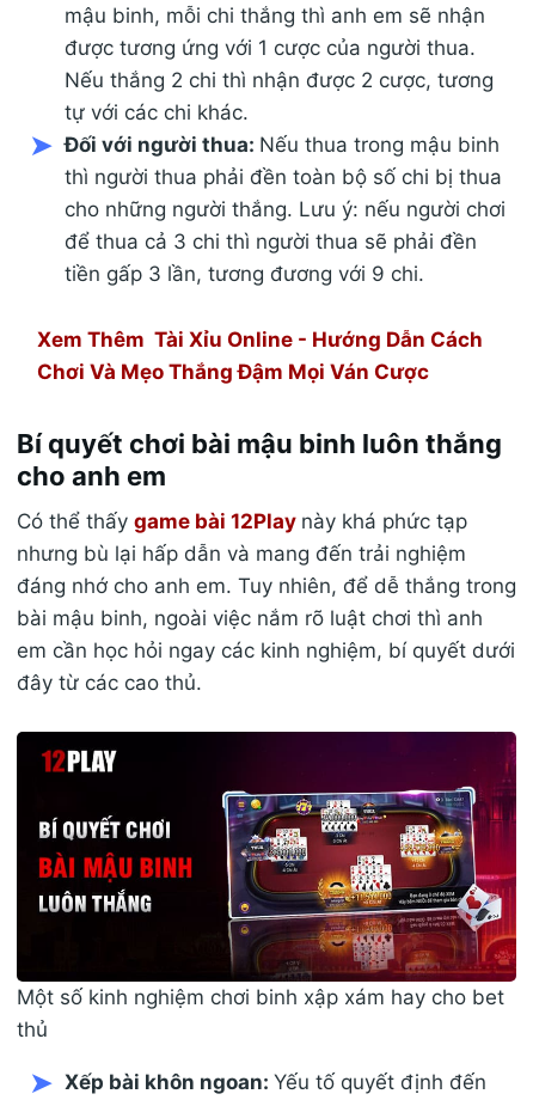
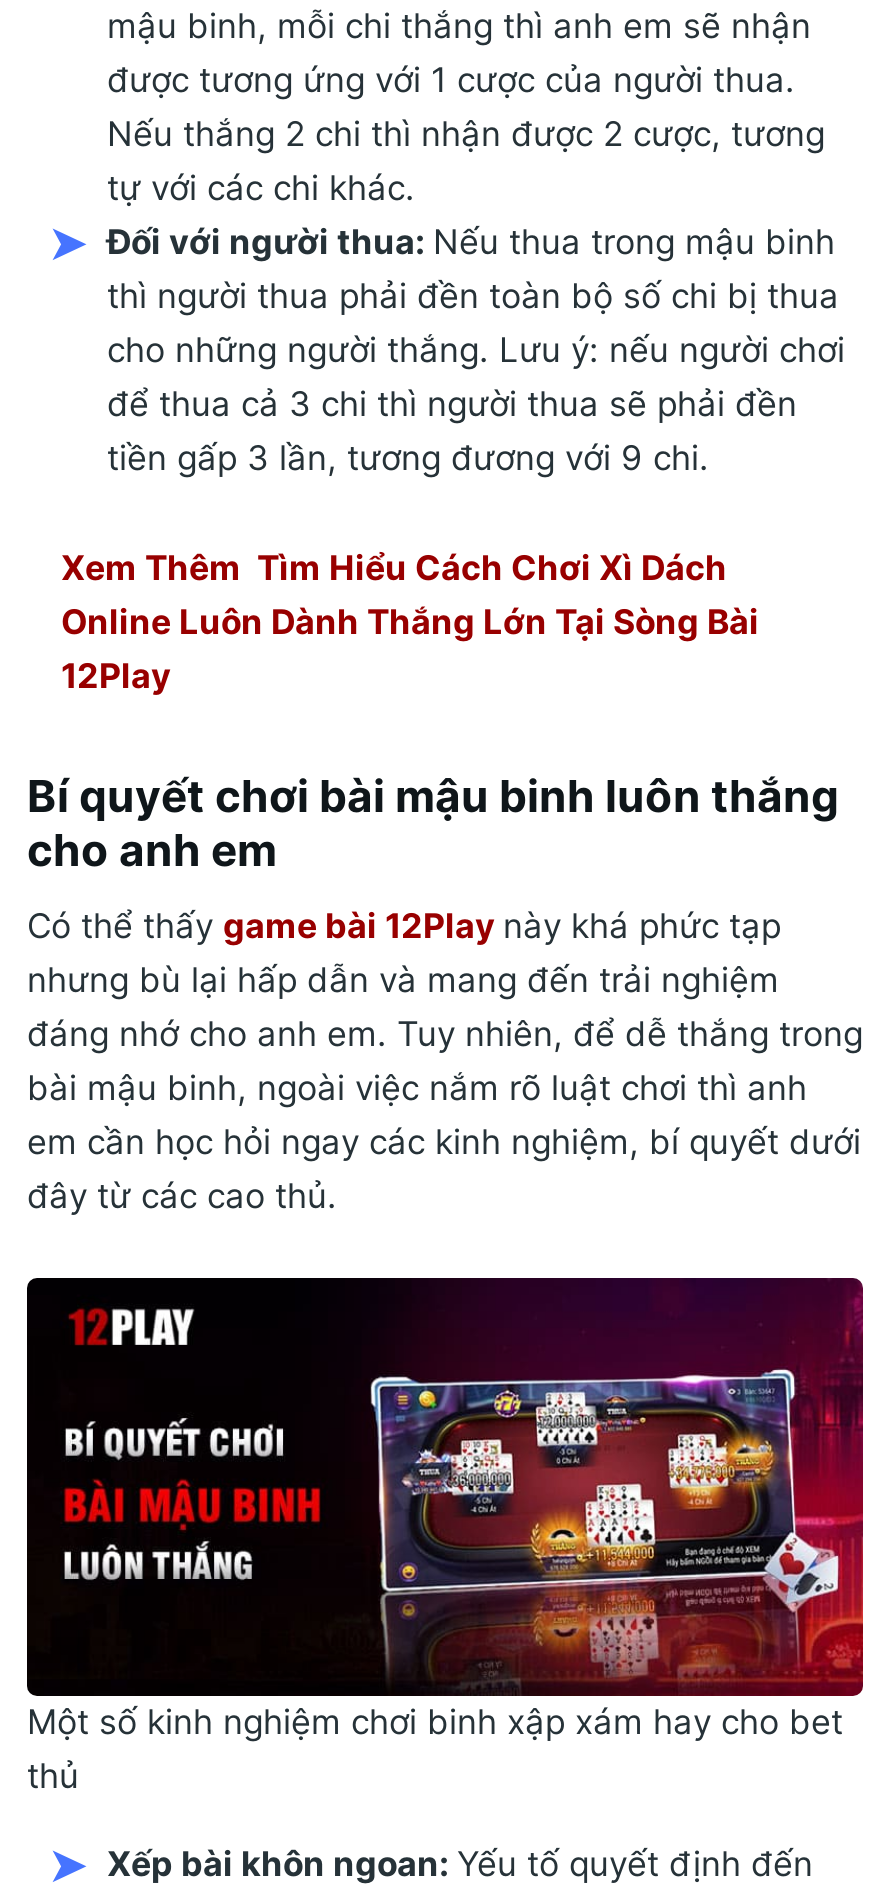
[37,327,483,383] Xem Thêm Tài Xỉu Online - Hướng Dẫn Cách | Chơi Và Mẹo Thắng Đậm Mọi Ván Cược -> [61,547,759,695] Xem Thêm Tìm Hiểu Cách Chơi Xì Dách | Online Luôn Dành Thắng Lớn Tại Sòng Bài | 12Play

